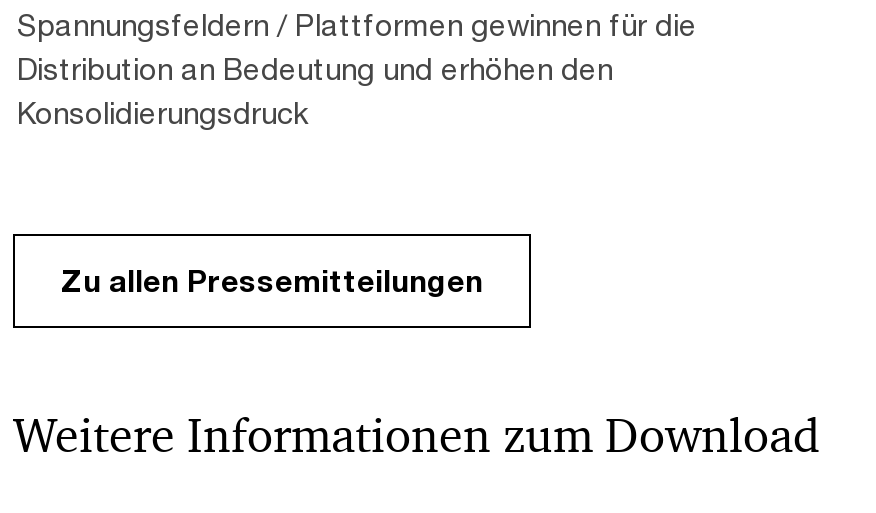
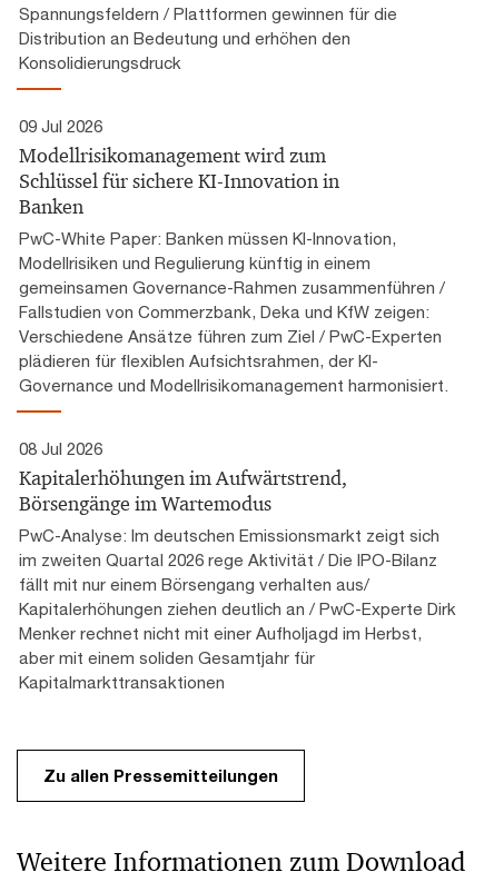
none -> [19,116,456,692] 09 Jul 2026 | Modellrisikomanagement wird zum | Schlüssel für sichere KI-Innovation in | Banken | PwC-White Paper: Banken müssen KI-Innovation, | Modellrisiken und Regulierung künftig in einem | gemeinsamen Governance-Rahmen zusammenführen / | Fallstudien von Commerzbank, Deka und KfW zeigen: | Verschiedene Ansätze führen zum Ziel / PwC-Experten | plädieren für flexiblen Aufsichtsrahmen, der KI- | Governance und Modellrisikomanagement harmonisiert. | 08 Jul 2026 | Kapitalerhöhungen im Aufwärtstrend, | Börsengänge im Wartemodus | PwC-Analyse: Im deutschen Emissionsmarkt zeigt sich | im zweiten Quartal 2026 rege Aktivität / Die IPO-Bilanz | fällt mit nur einem Börsengang verhalten aus/ | Kapitalerhöhungen ziehen deutlich an / PwC-Experte Dirk | Menker rechnet nicht mit einer Aufholjagd im Herbst, | aber mit einem soliden Gesamtjahr für | Kapitalmarkttransaktionen

